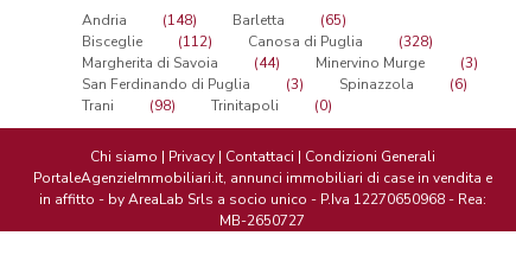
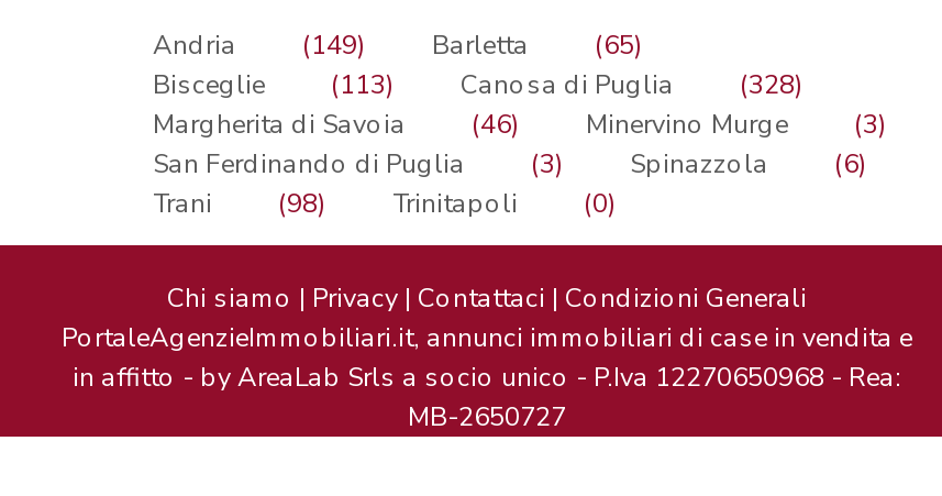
[82,11,346,30] Andria (148) Barletta (65) -> [153,28,643,63] Andria (149) Barletta (65)
[82,32,433,51] Bisceglie (112) Canosa di Puglia (328) -> [153,68,804,103] Bisceglie (113) Canosa di Puglia (328)
[82,54,478,73] Margherita di Savoia (44) Minervino Murge (3) -> [153,107,887,142] Margherita di Savoia (46) Minervino Murge (3)

